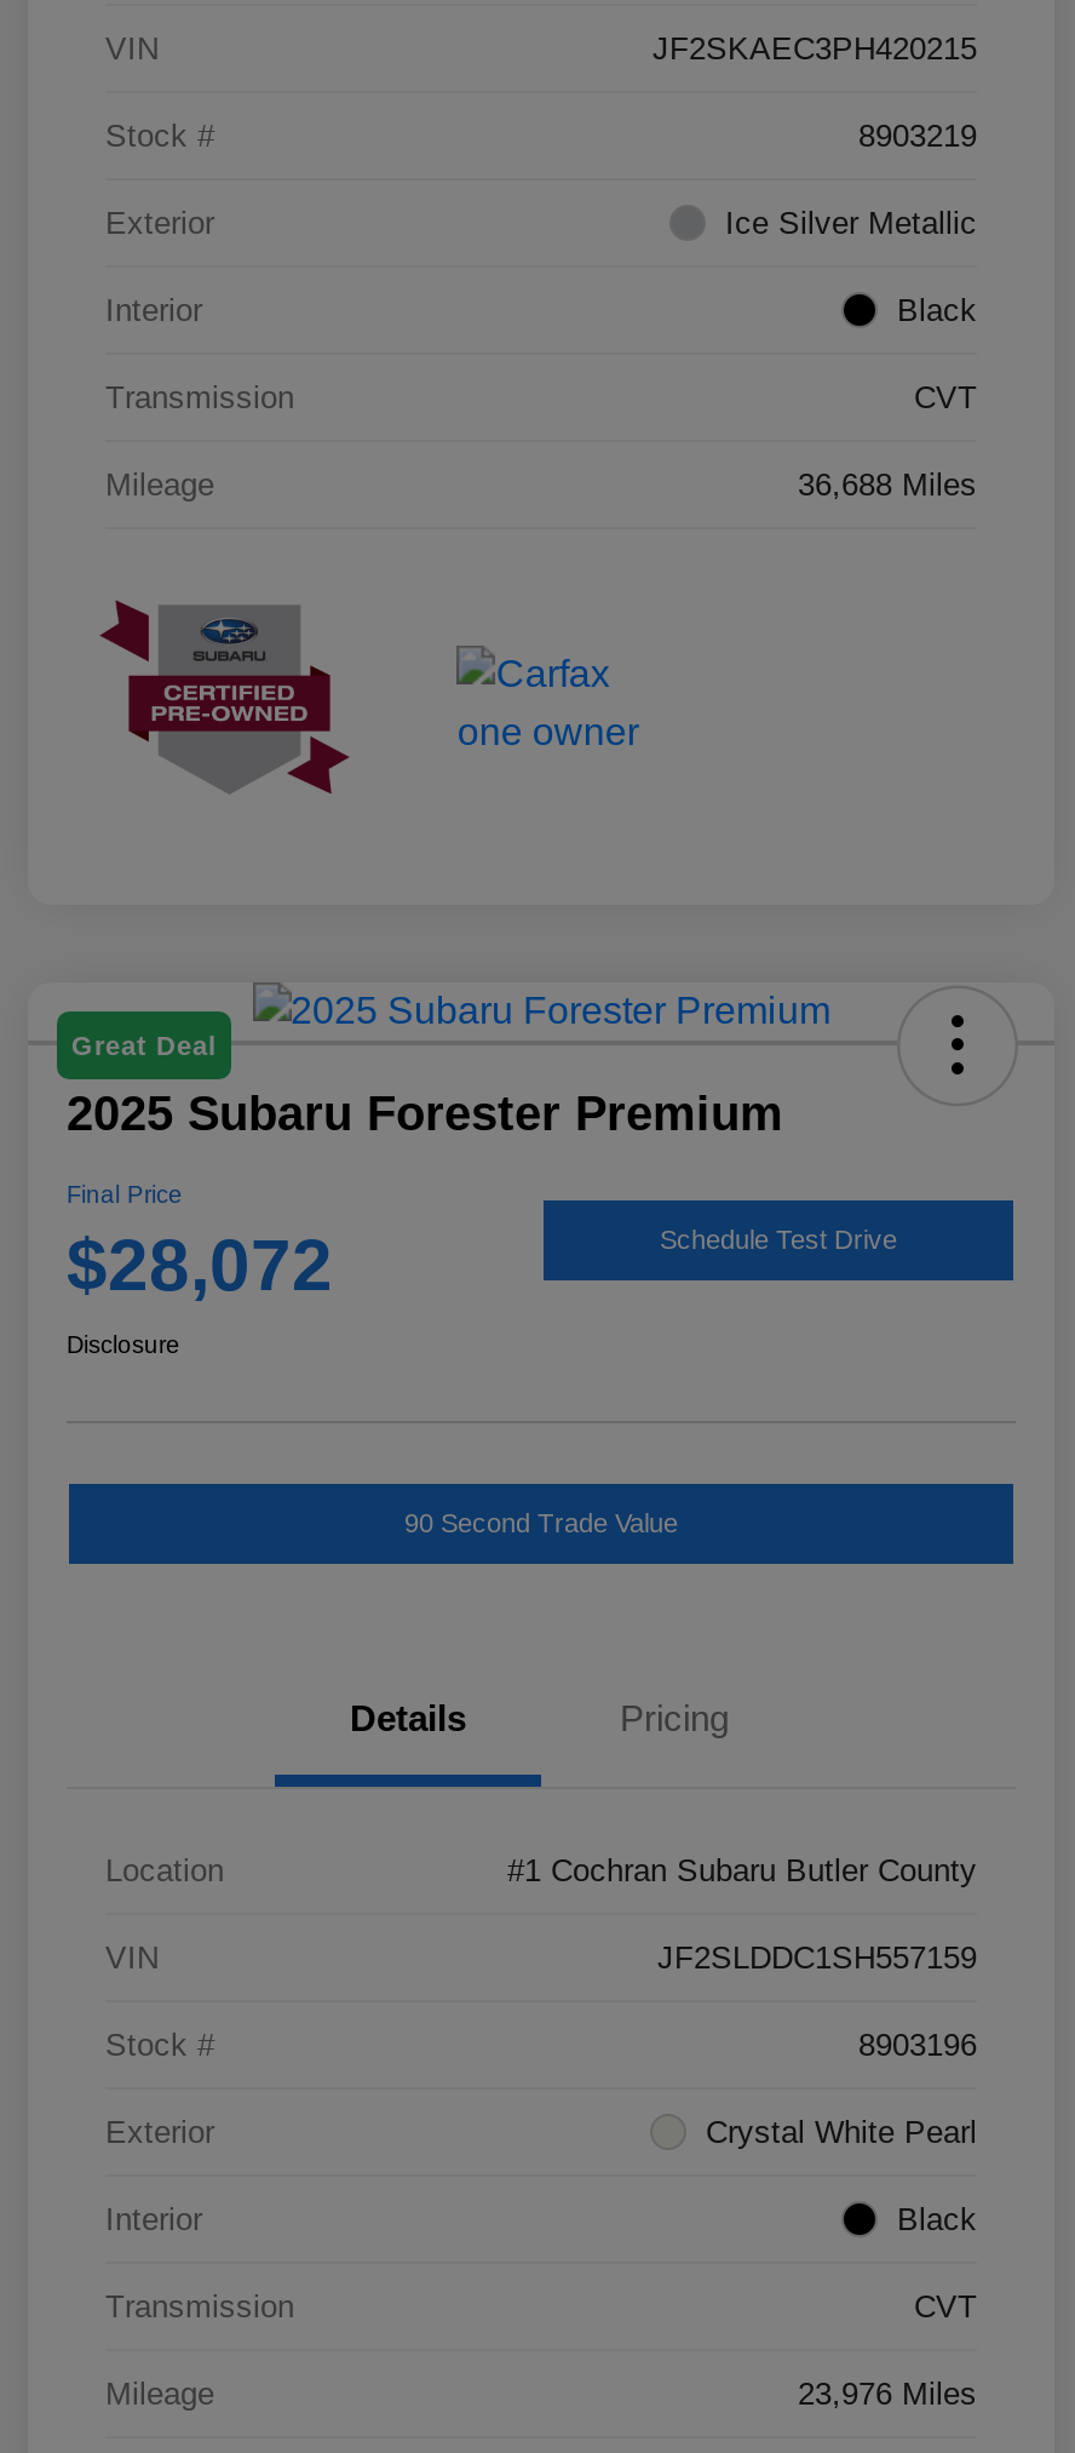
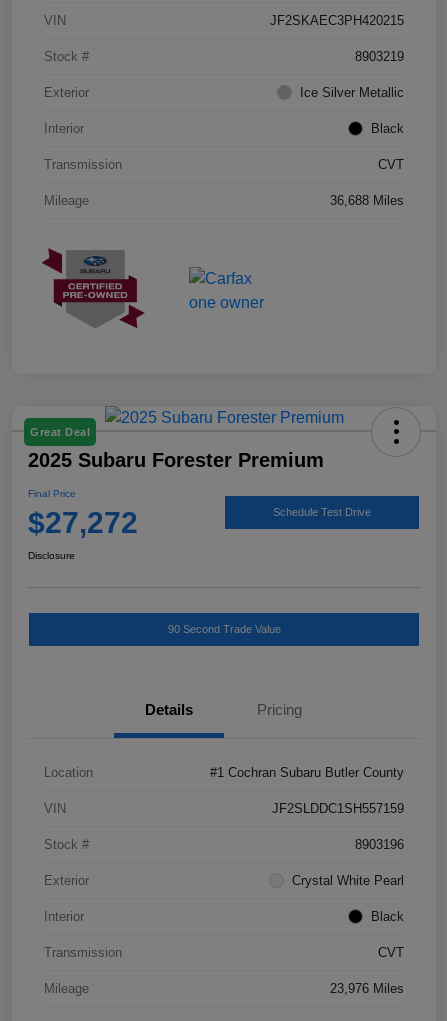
[67,1224,333,1304] $28,072 -> [28,506,138,539] $27,272

